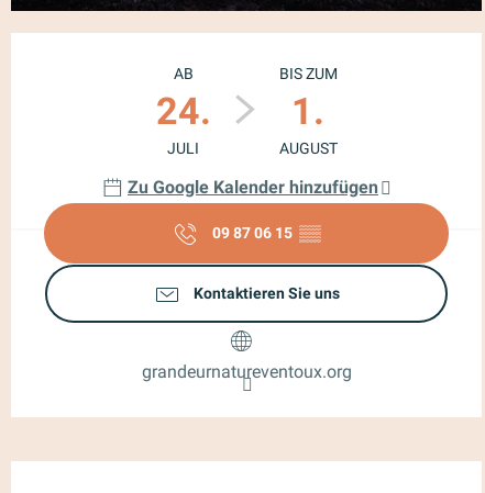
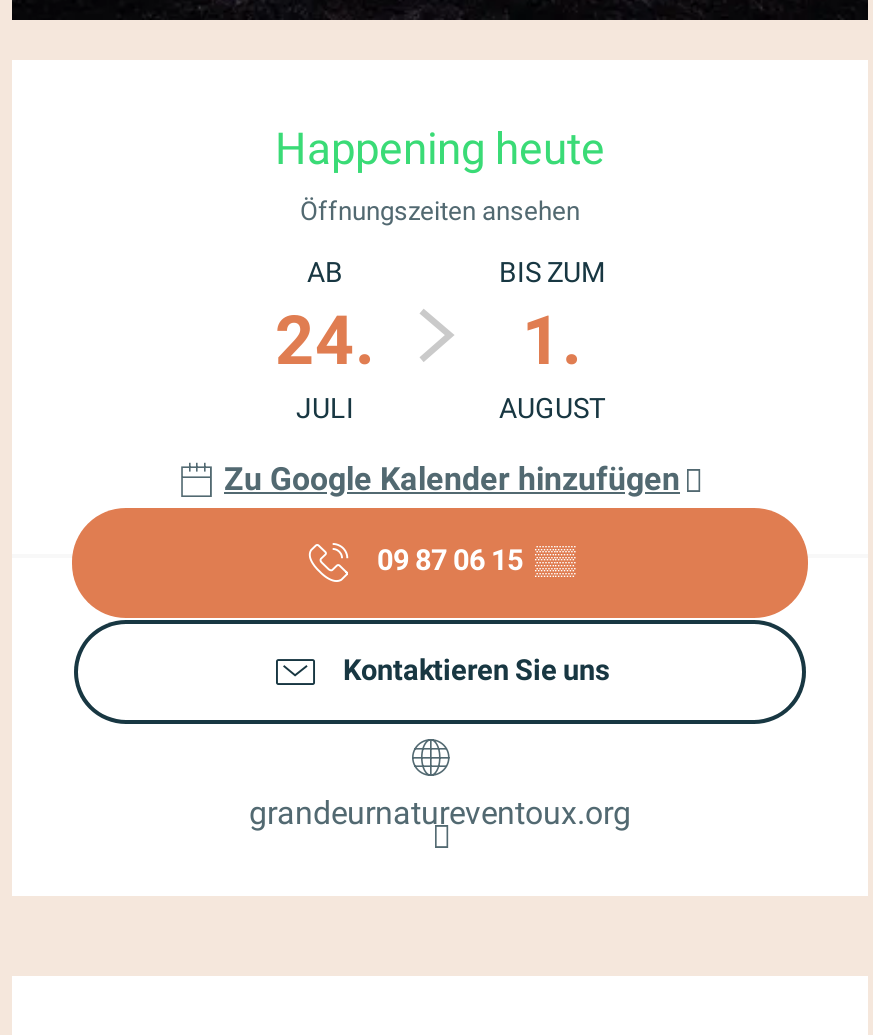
none -> [275,125,605,225] Happening heute | Öffnungszeiten ansehen

